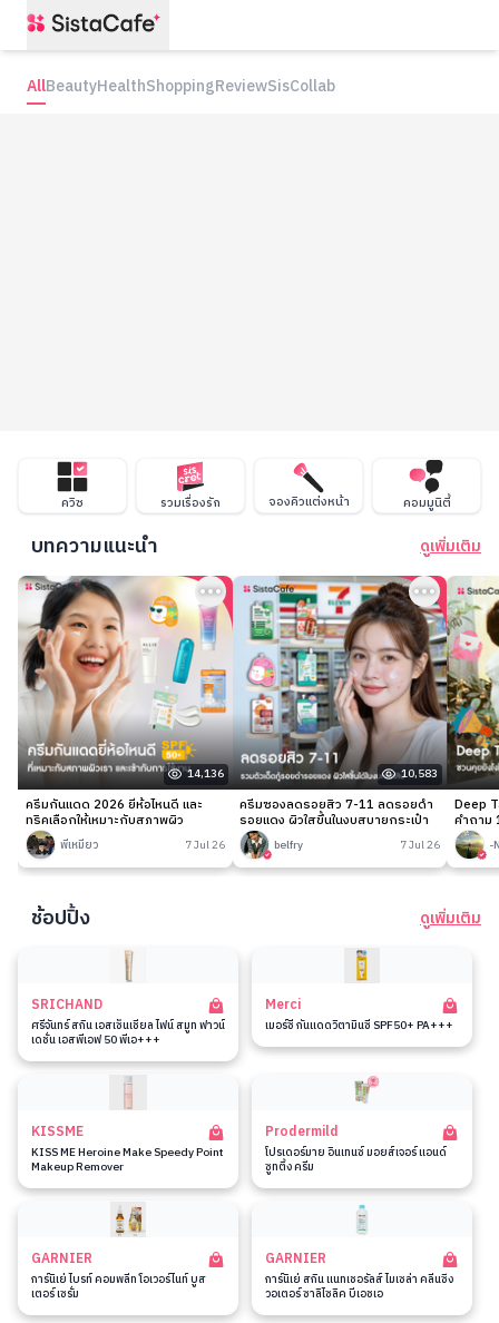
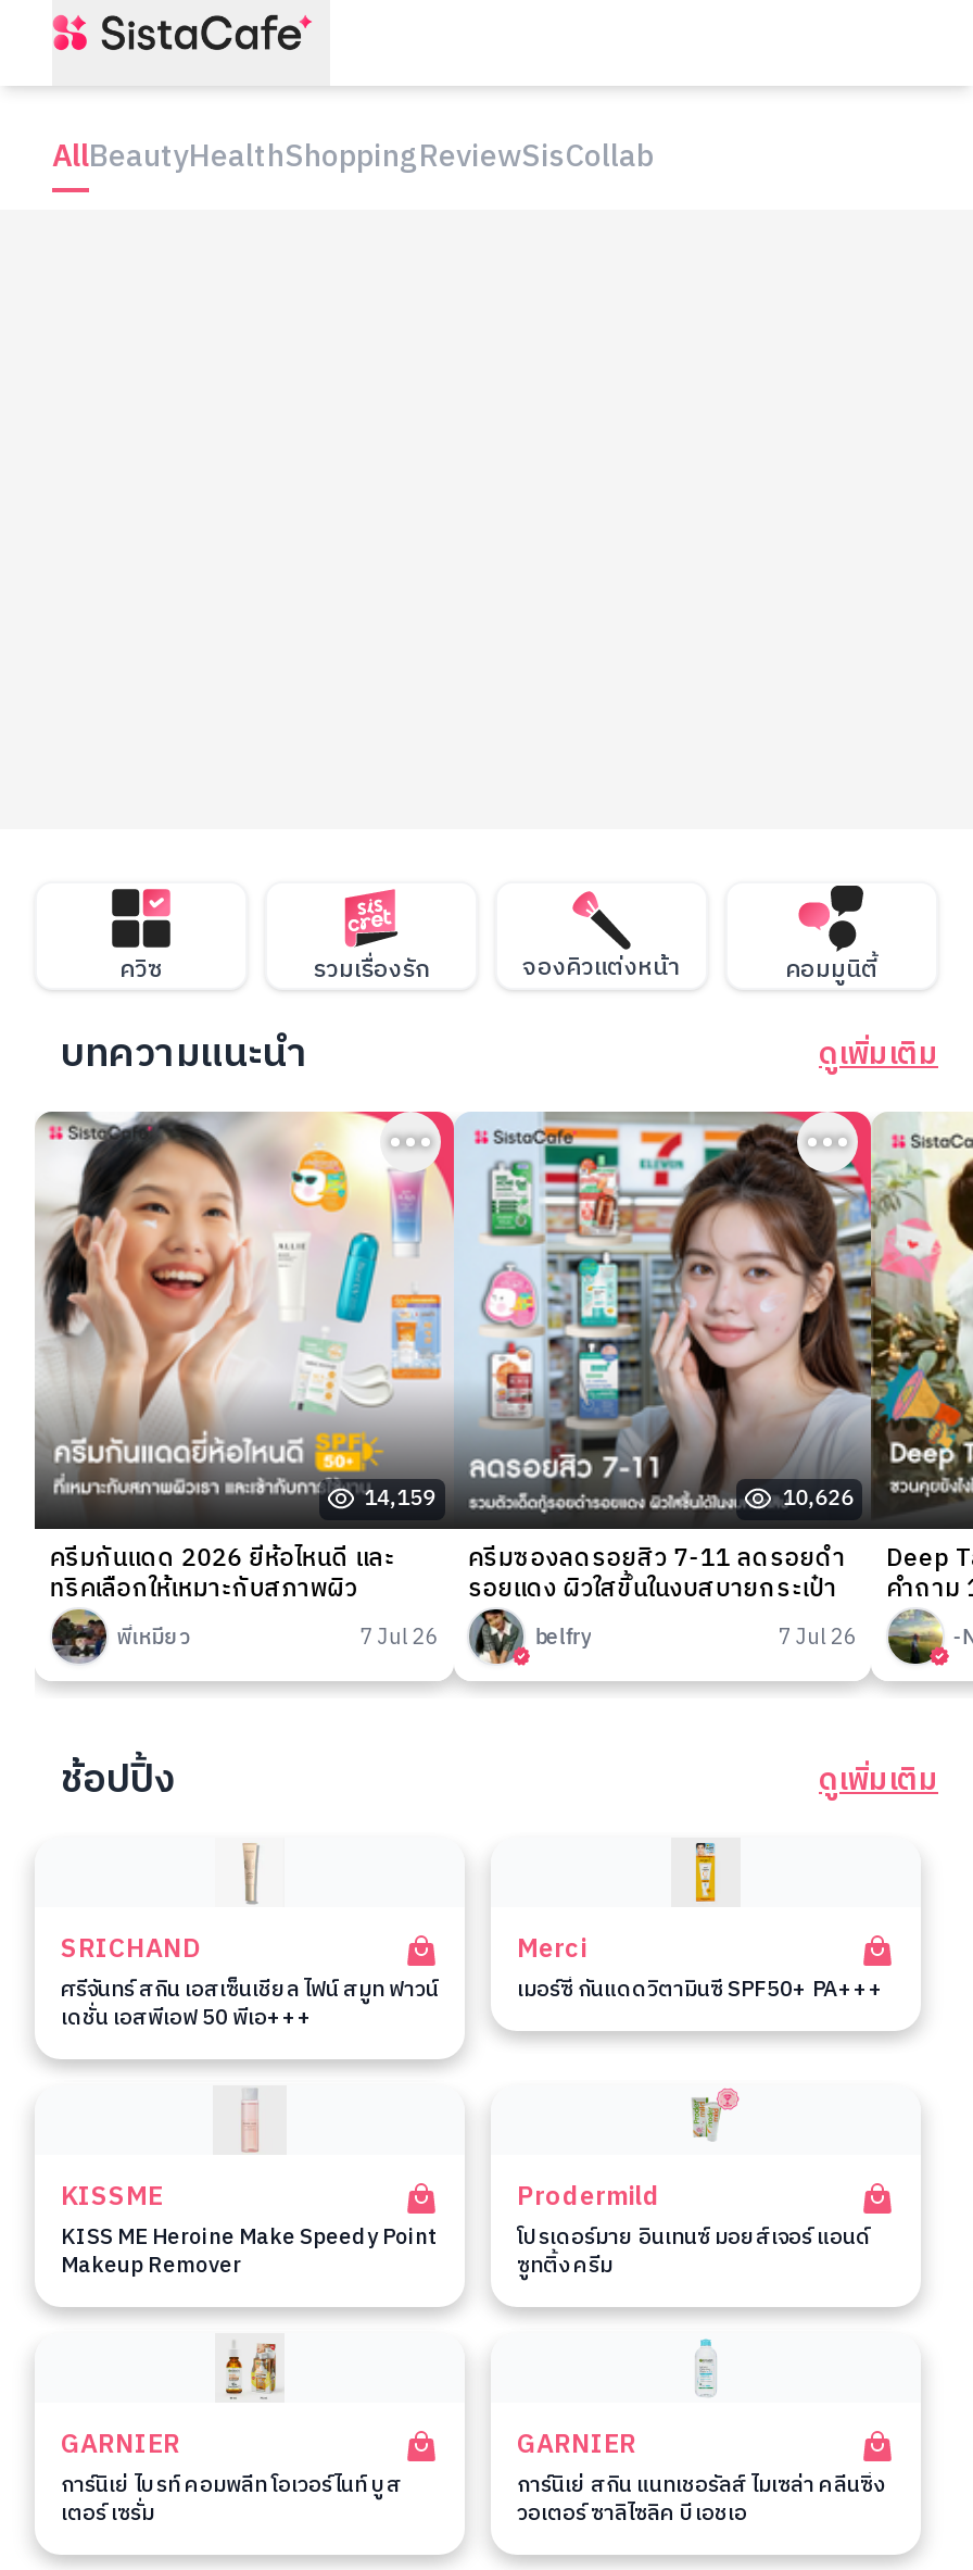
[187,766,223,783] 14,136 -> [364,1482,436,1517] 14,159
[401,766,438,783] 10,583 -> [782,1482,854,1517] 10,626

